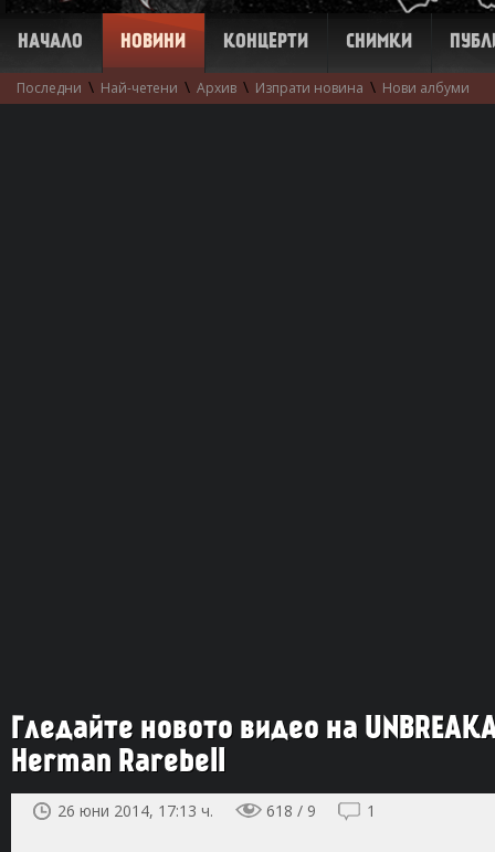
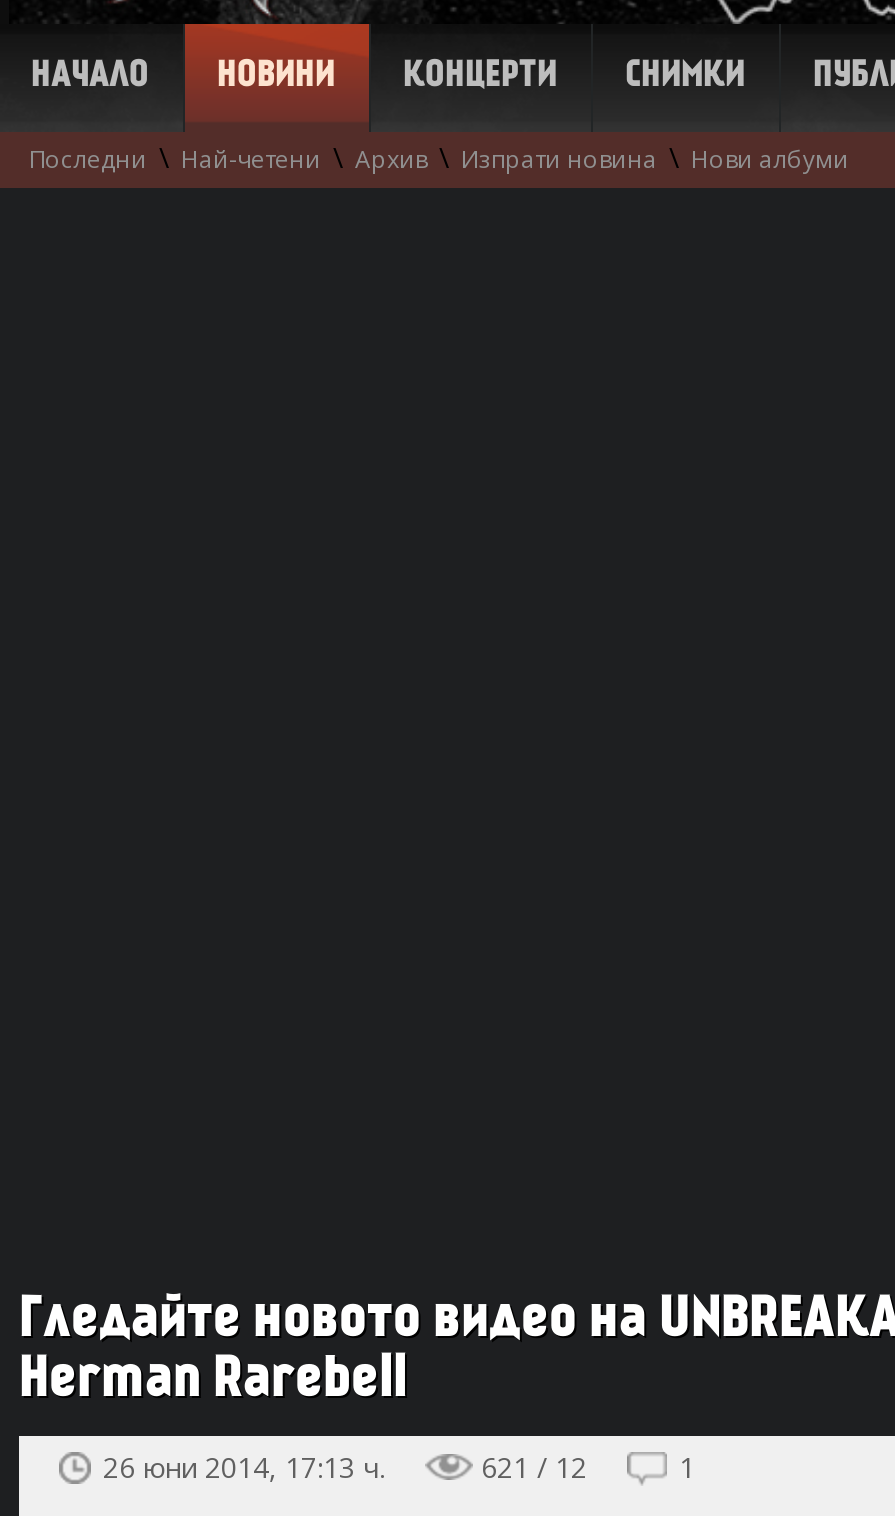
[266,800,316,821] 618 / 9 -> [481,1448,587,1486] 621 / 12

